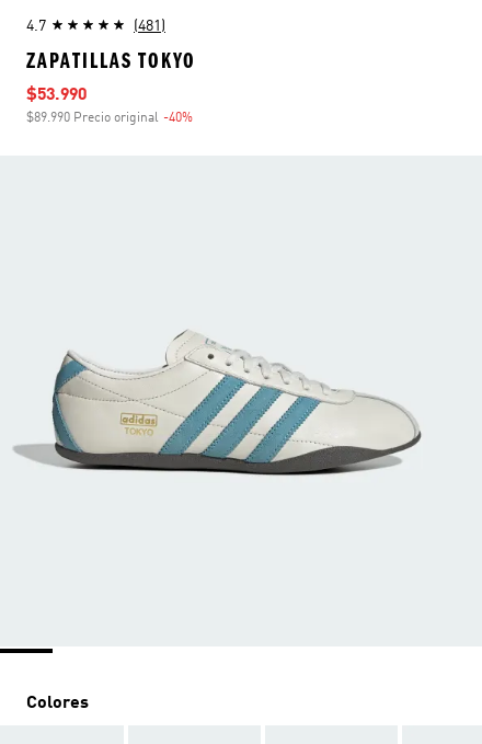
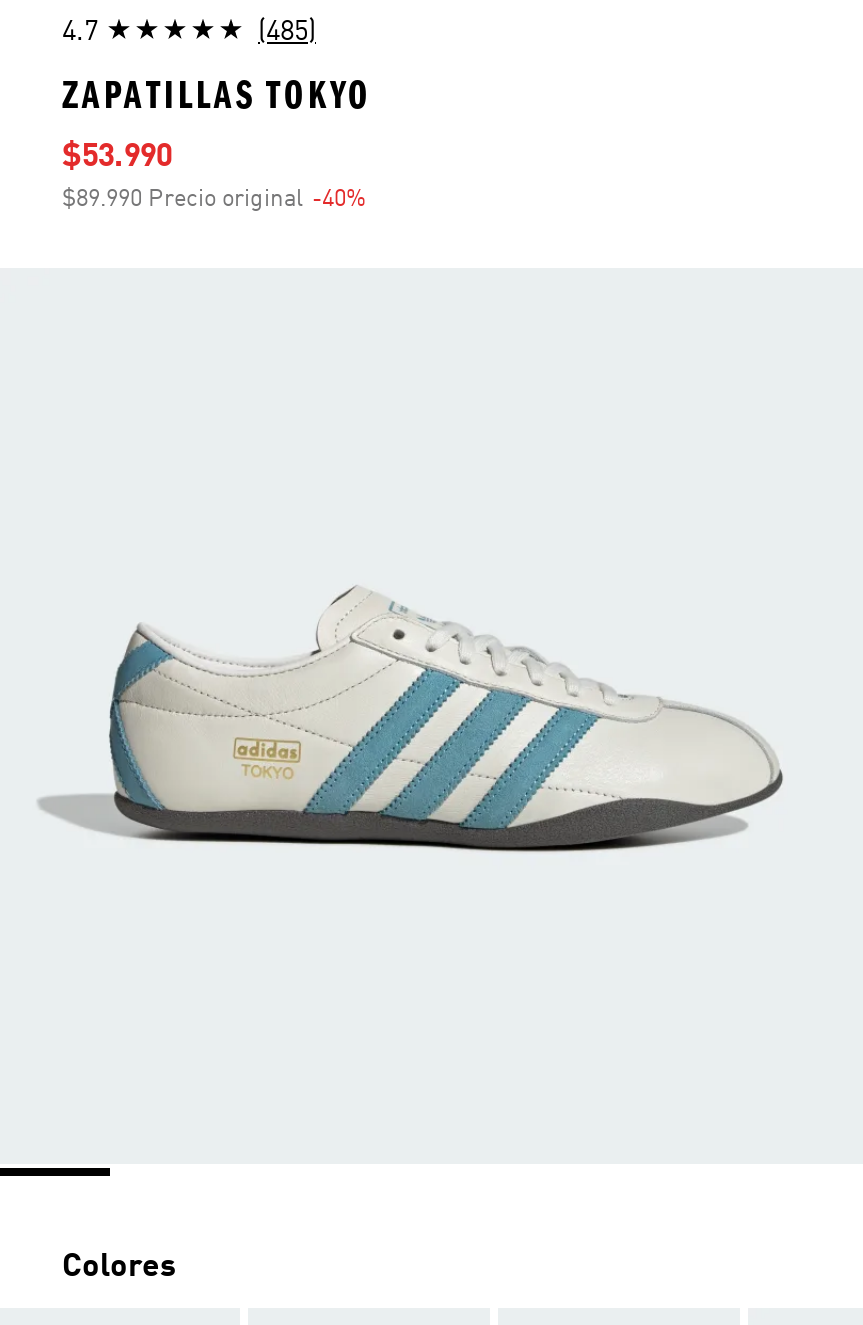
[134,19,165,34] (481) -> [258,18,316,46] (485)

